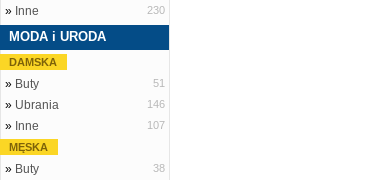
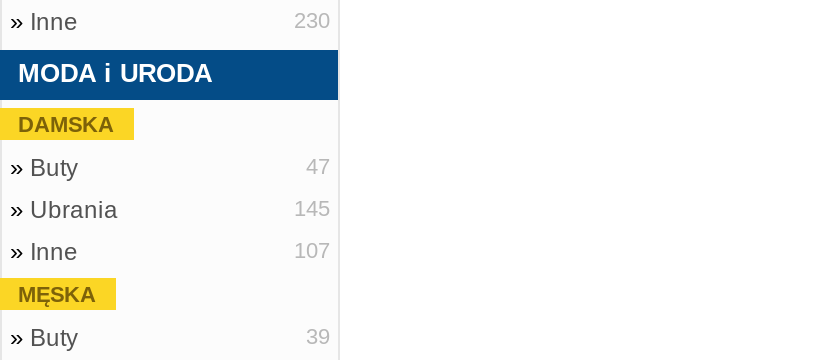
[153,77,165,89] 51 -> [306,154,330,178] 47
[147,98,165,110] 146 -> [294,196,330,220] 145
[153,162,165,174] 38 -> [306,324,330,348] 39

